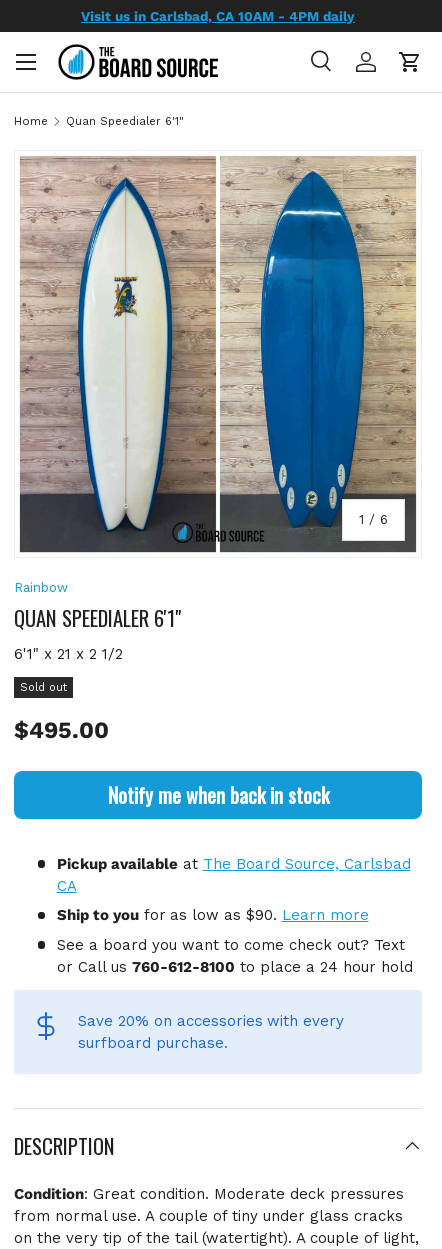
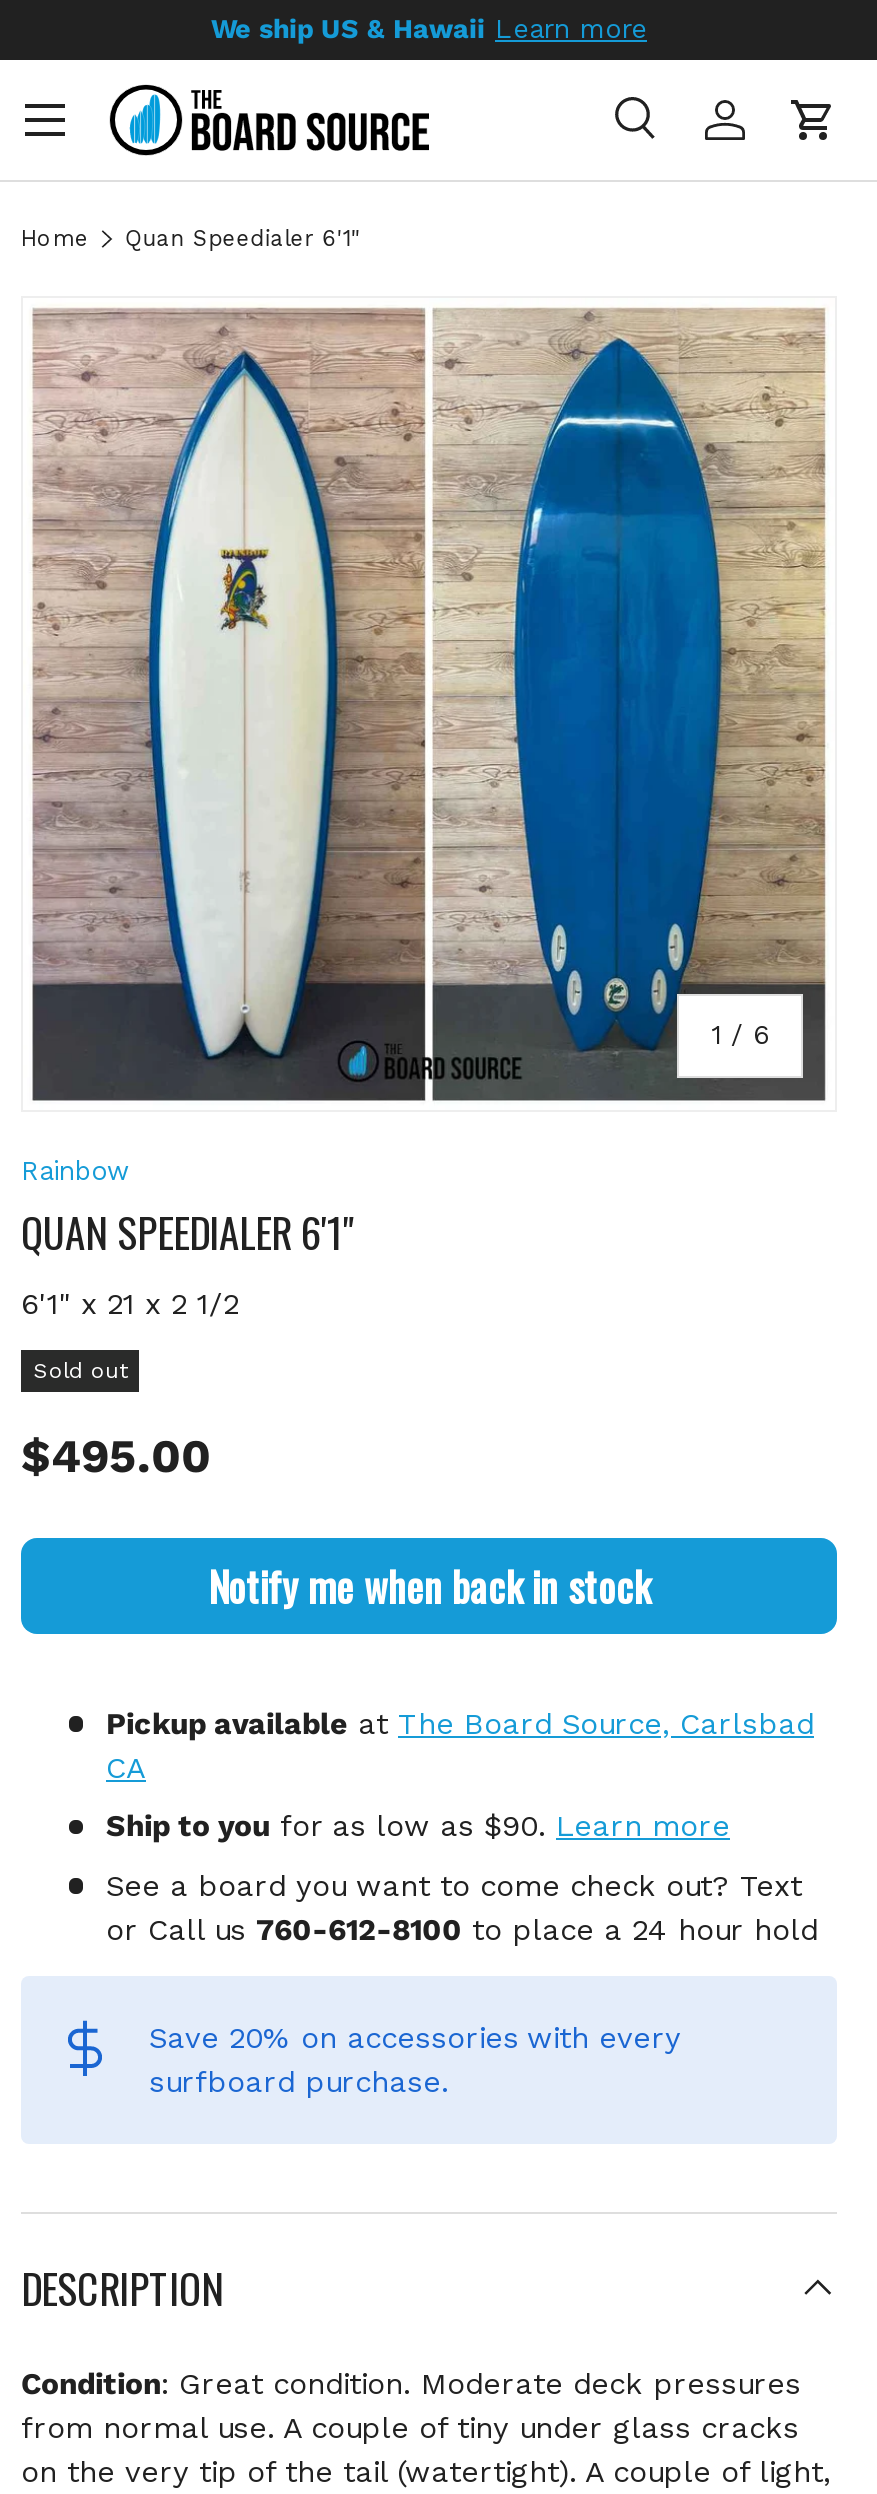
[81,8,355,24] Visit us in Carlsbad, CA 10AM - 4PM daily -> [211,12,647,44] We ship US & Hawaii Learn more

